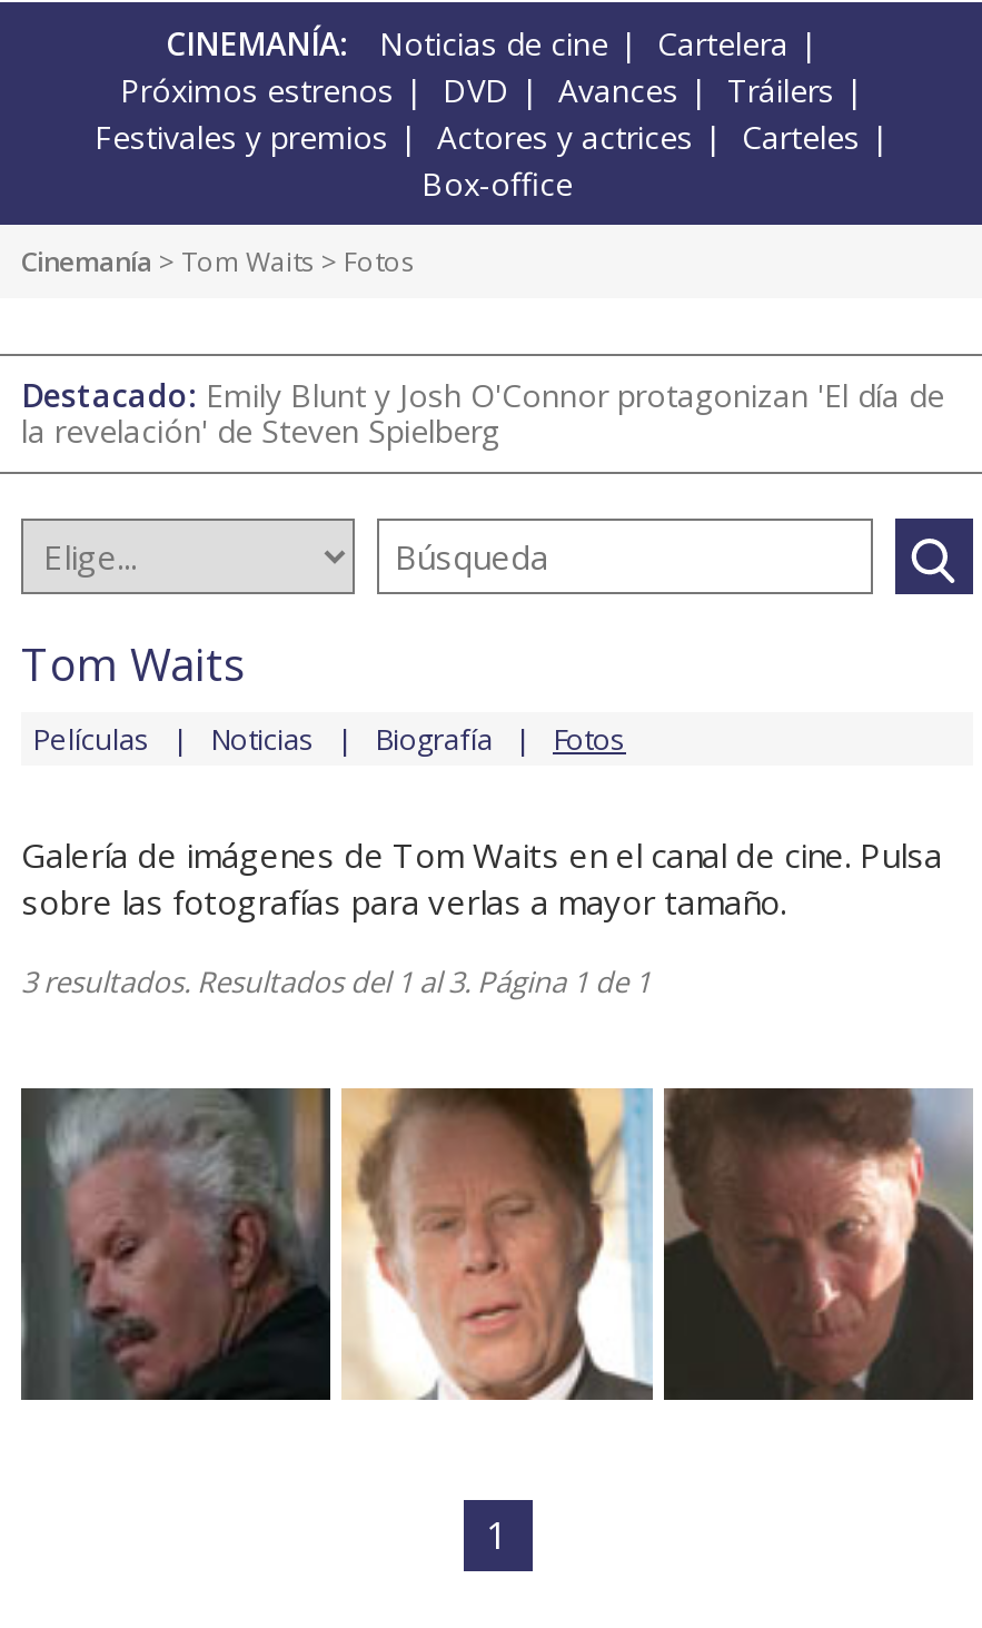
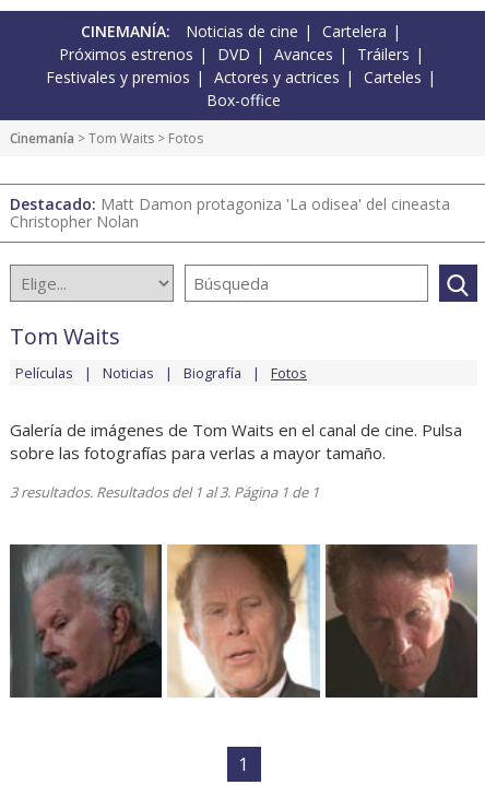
[21,374,944,452] Destacado: Emily Blunt y Josh O'Connor protagonizan 'El día de | la revelación' de Steven Spielberg -> [10,194,450,232] Destacado: Matt Damon protagoniza 'La odisea' del cineasta | Christopher Nolan

